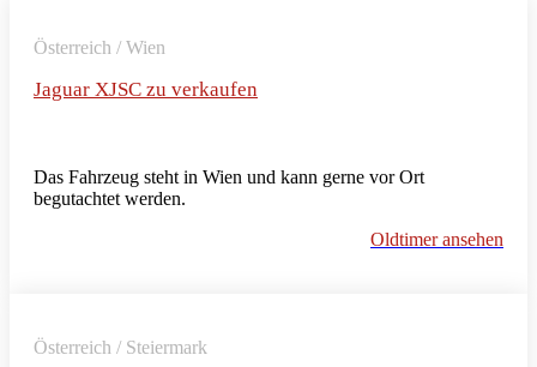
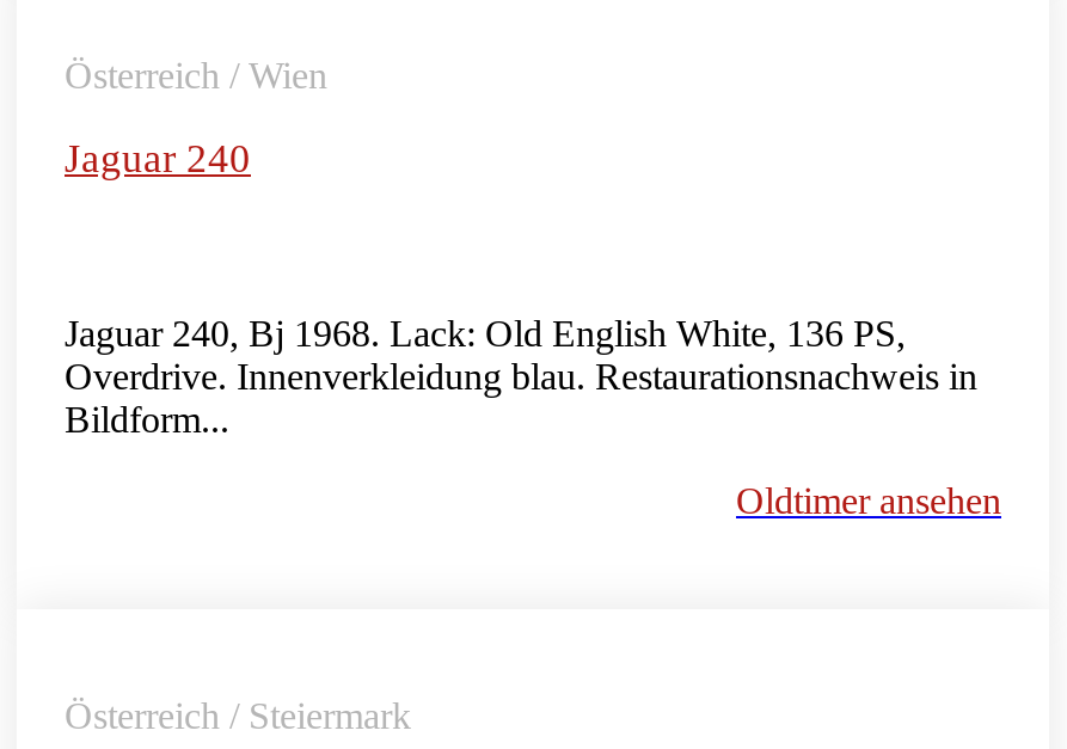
[34,77,258,100] Jaguar XJSC zu verkaufen -> [65,135,251,180] Jaguar 240
[34,166,424,208] Das Fahrzeug steht in Wien und kann gerne vor Ort | begutachtet werden. -> [65,312,977,438] Jaguar 240, Bj 1968. Lack: Old English White, 136 PS, | Overdrive. Innenverkleidung blau. Restaurationsnachweis in | Bildform...

